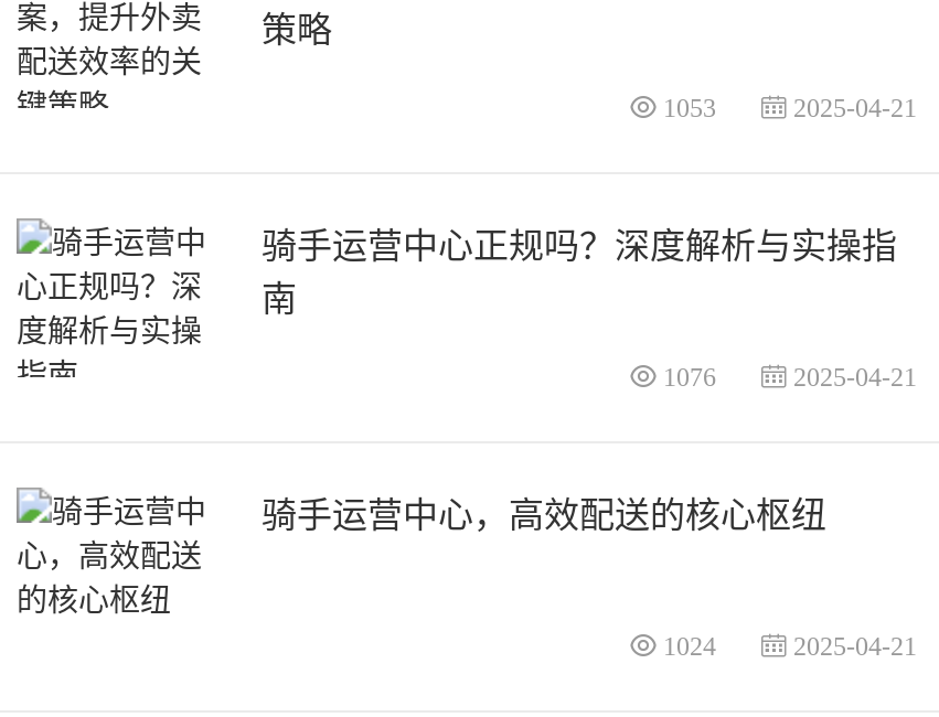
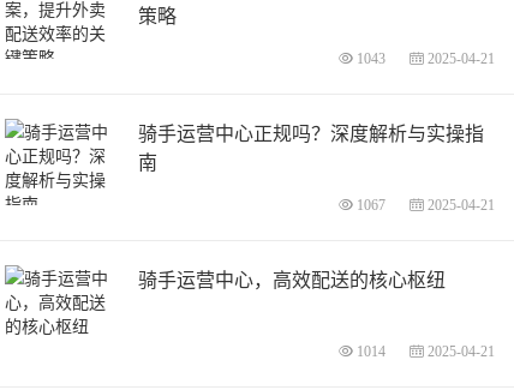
[663,92,716,120] 1053 -> [357,50,385,65] 1043
[663,361,716,389] 1076 -> [357,196,385,212] 1067
[663,630,716,659] 1024 -> [357,343,385,358] 1014

